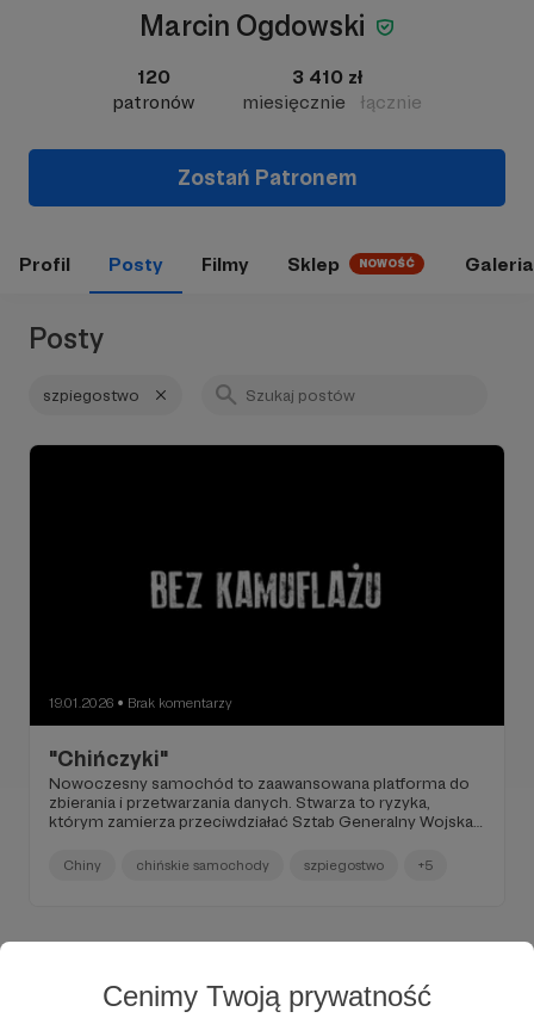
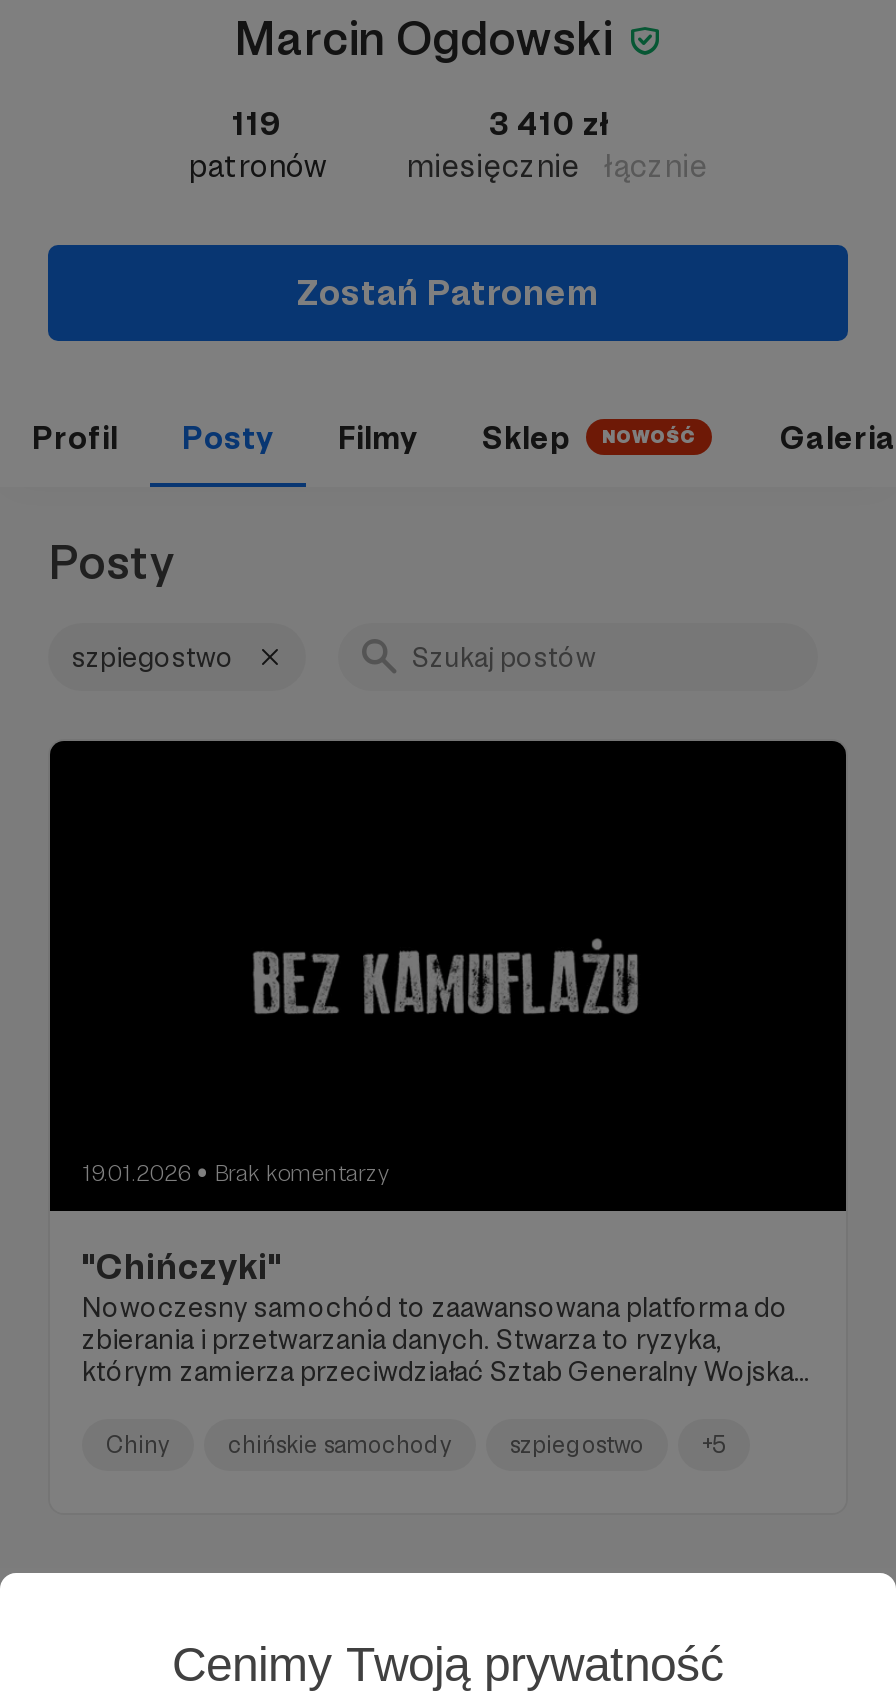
[136,66,170,88] 120 -> [232,105,282,143] 119

